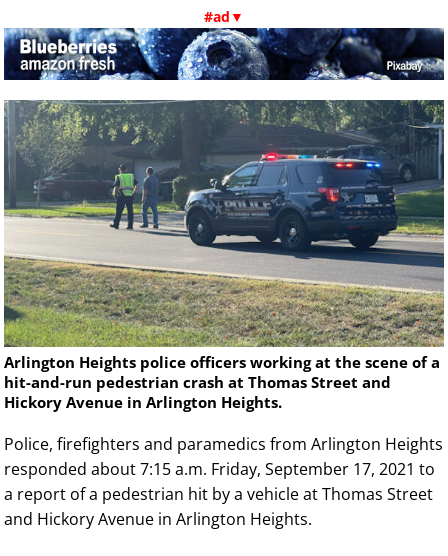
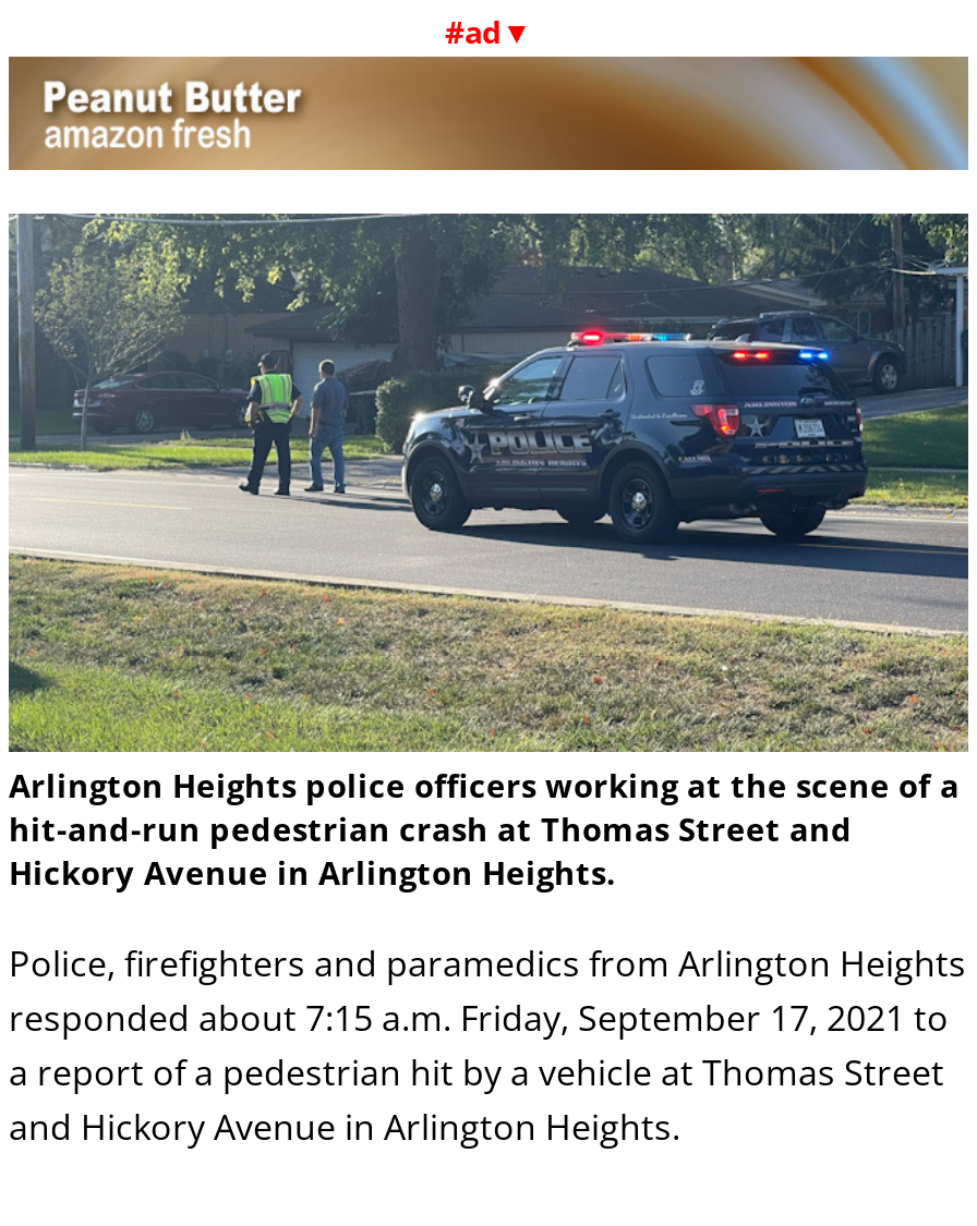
[3,27,445,81] [image] -> [7,54,970,172] [image]

